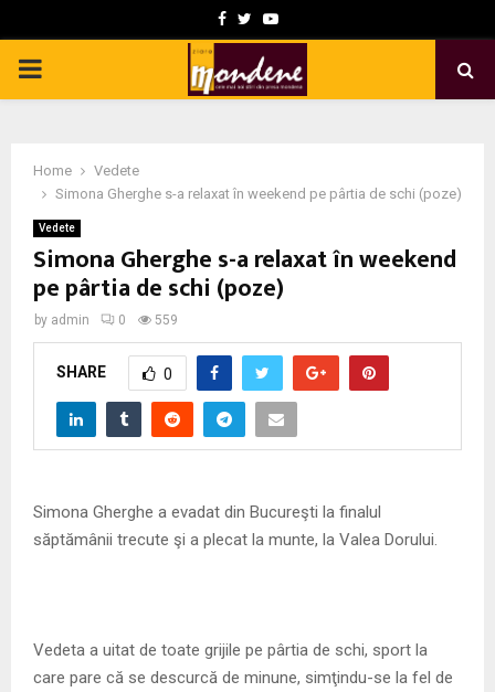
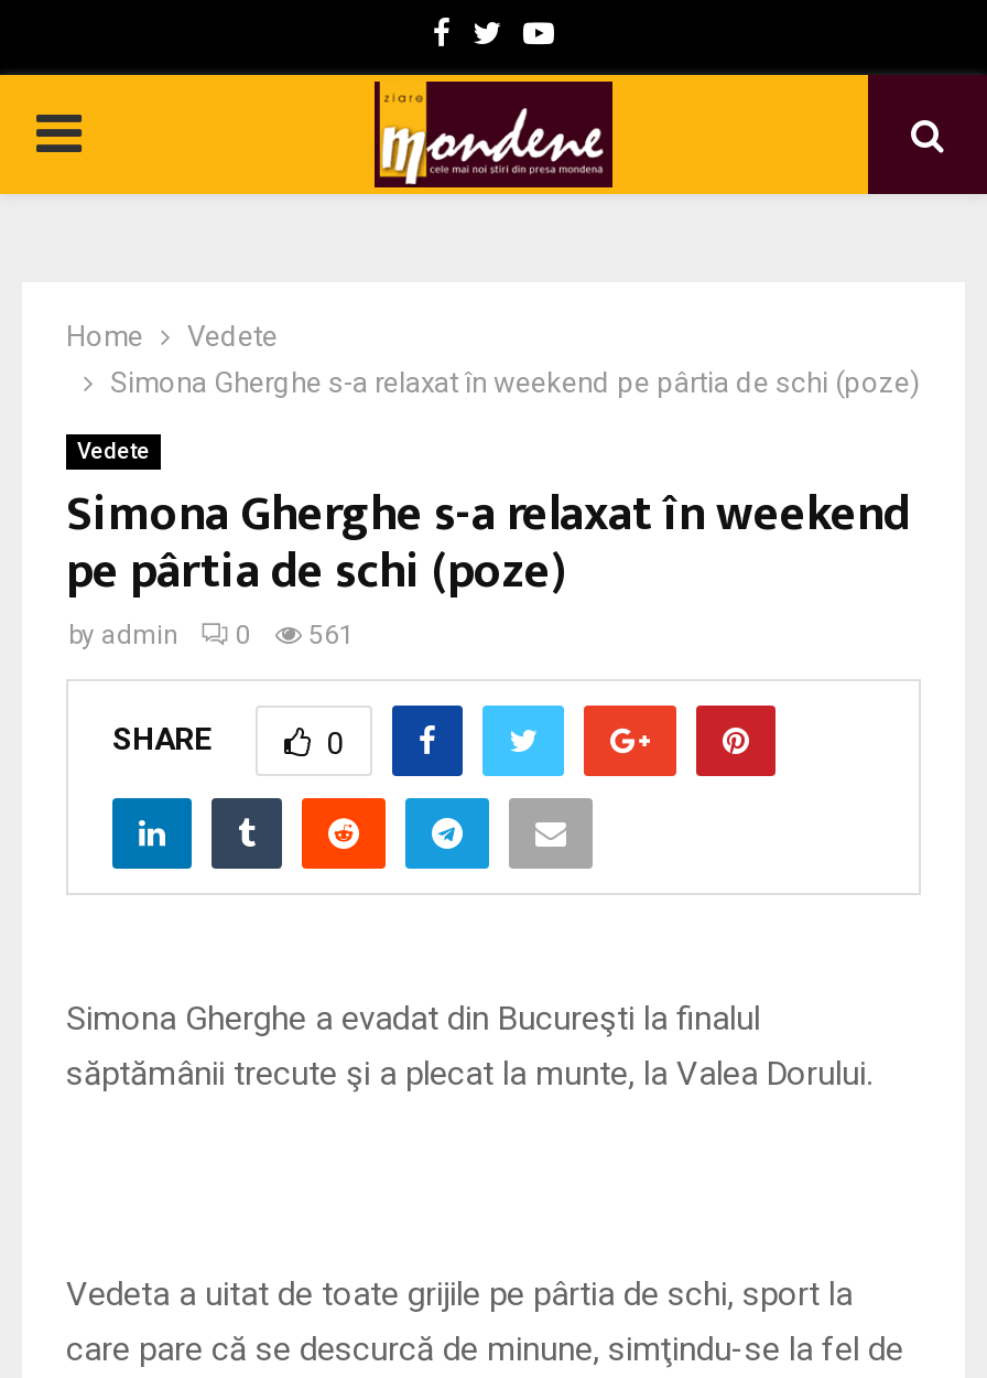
[155,312,178,328] 559 -> [308,620,355,650] 561

